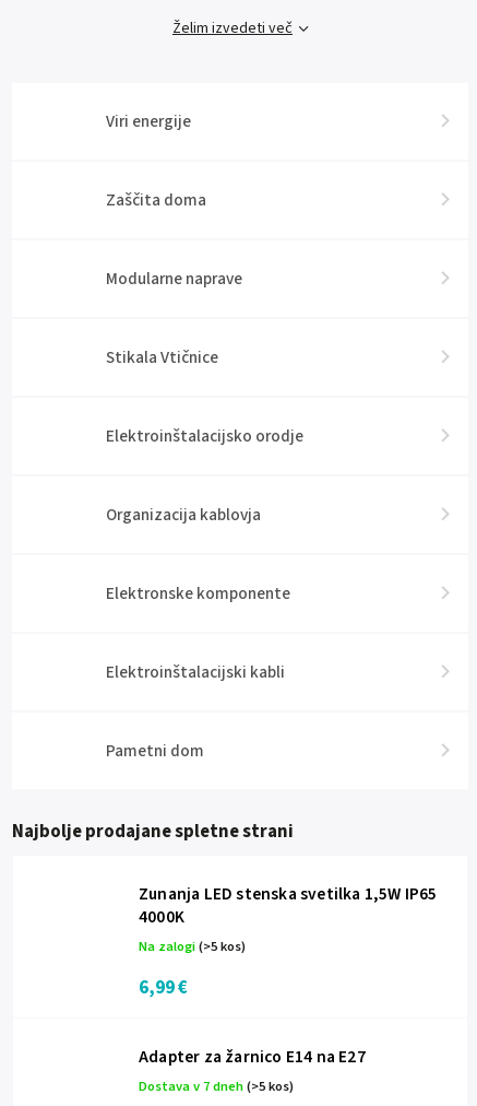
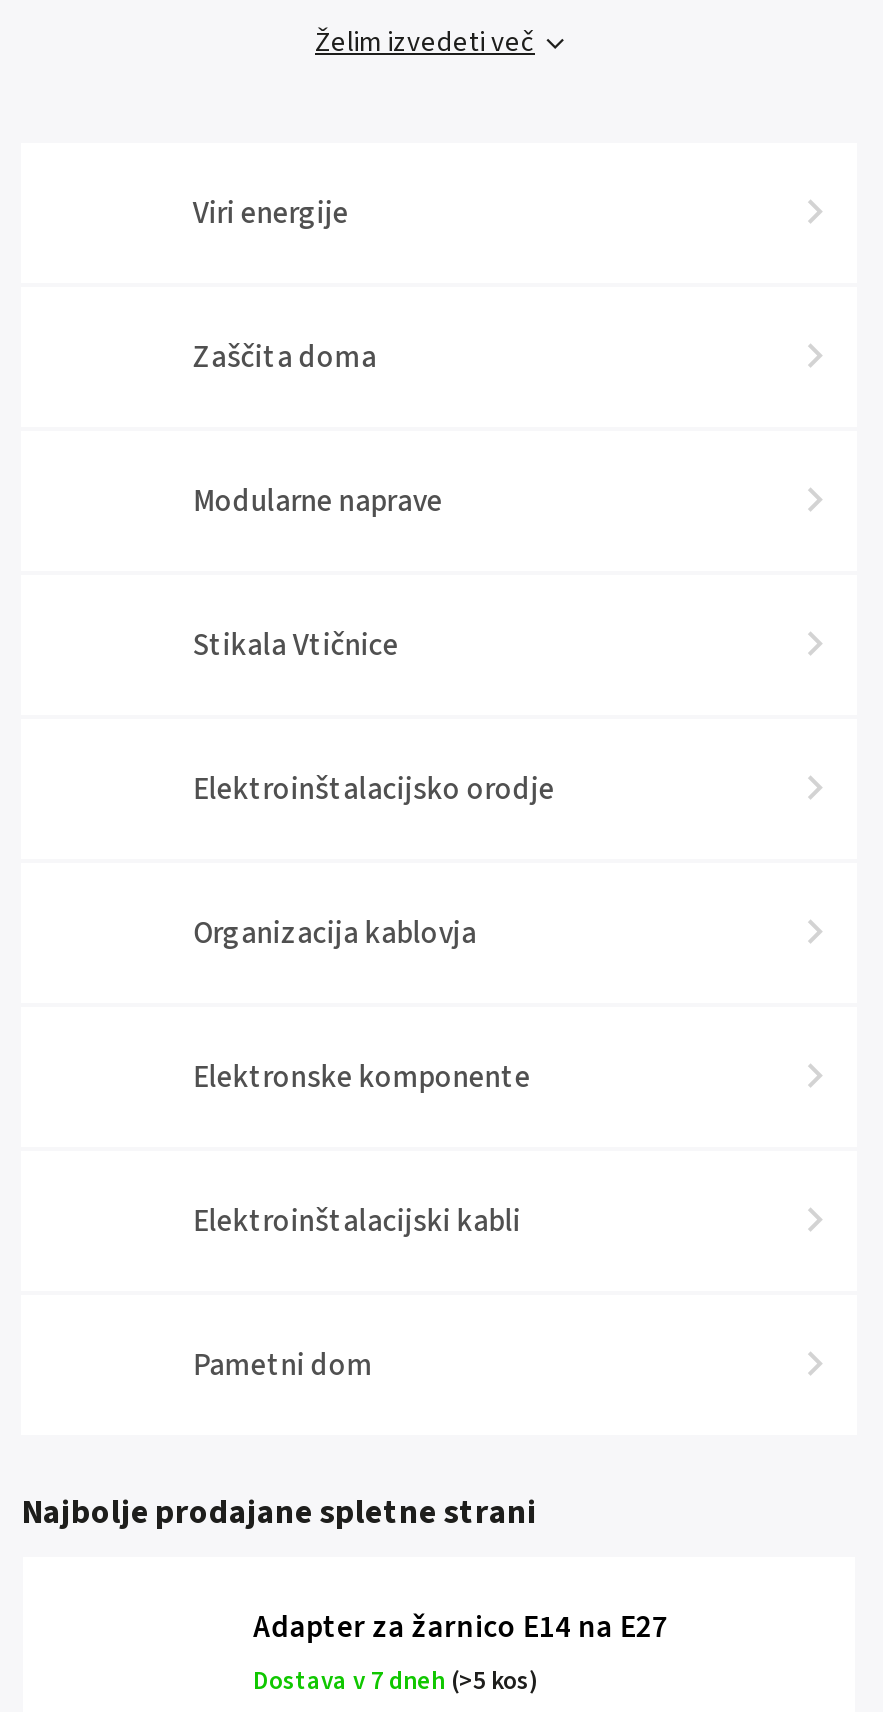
[139,882,437,1001] Zunanja LED stenska svetilka 1,5W IP65 | 4000K | Na zalogi (>5 kos) | 6,99 € -> none

